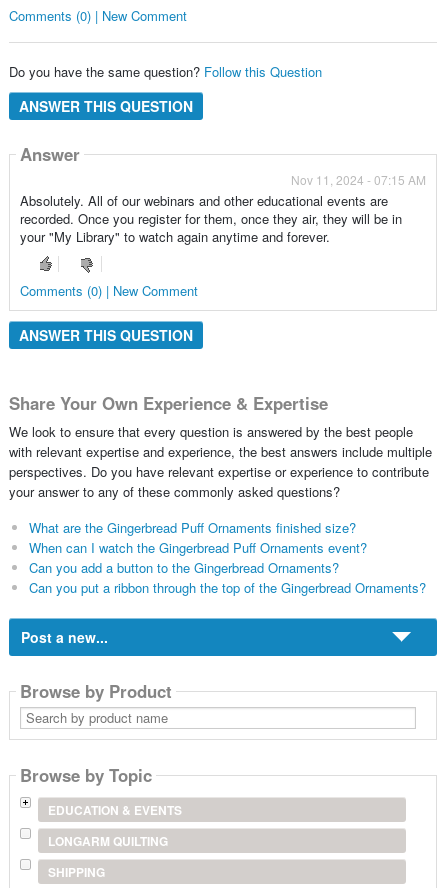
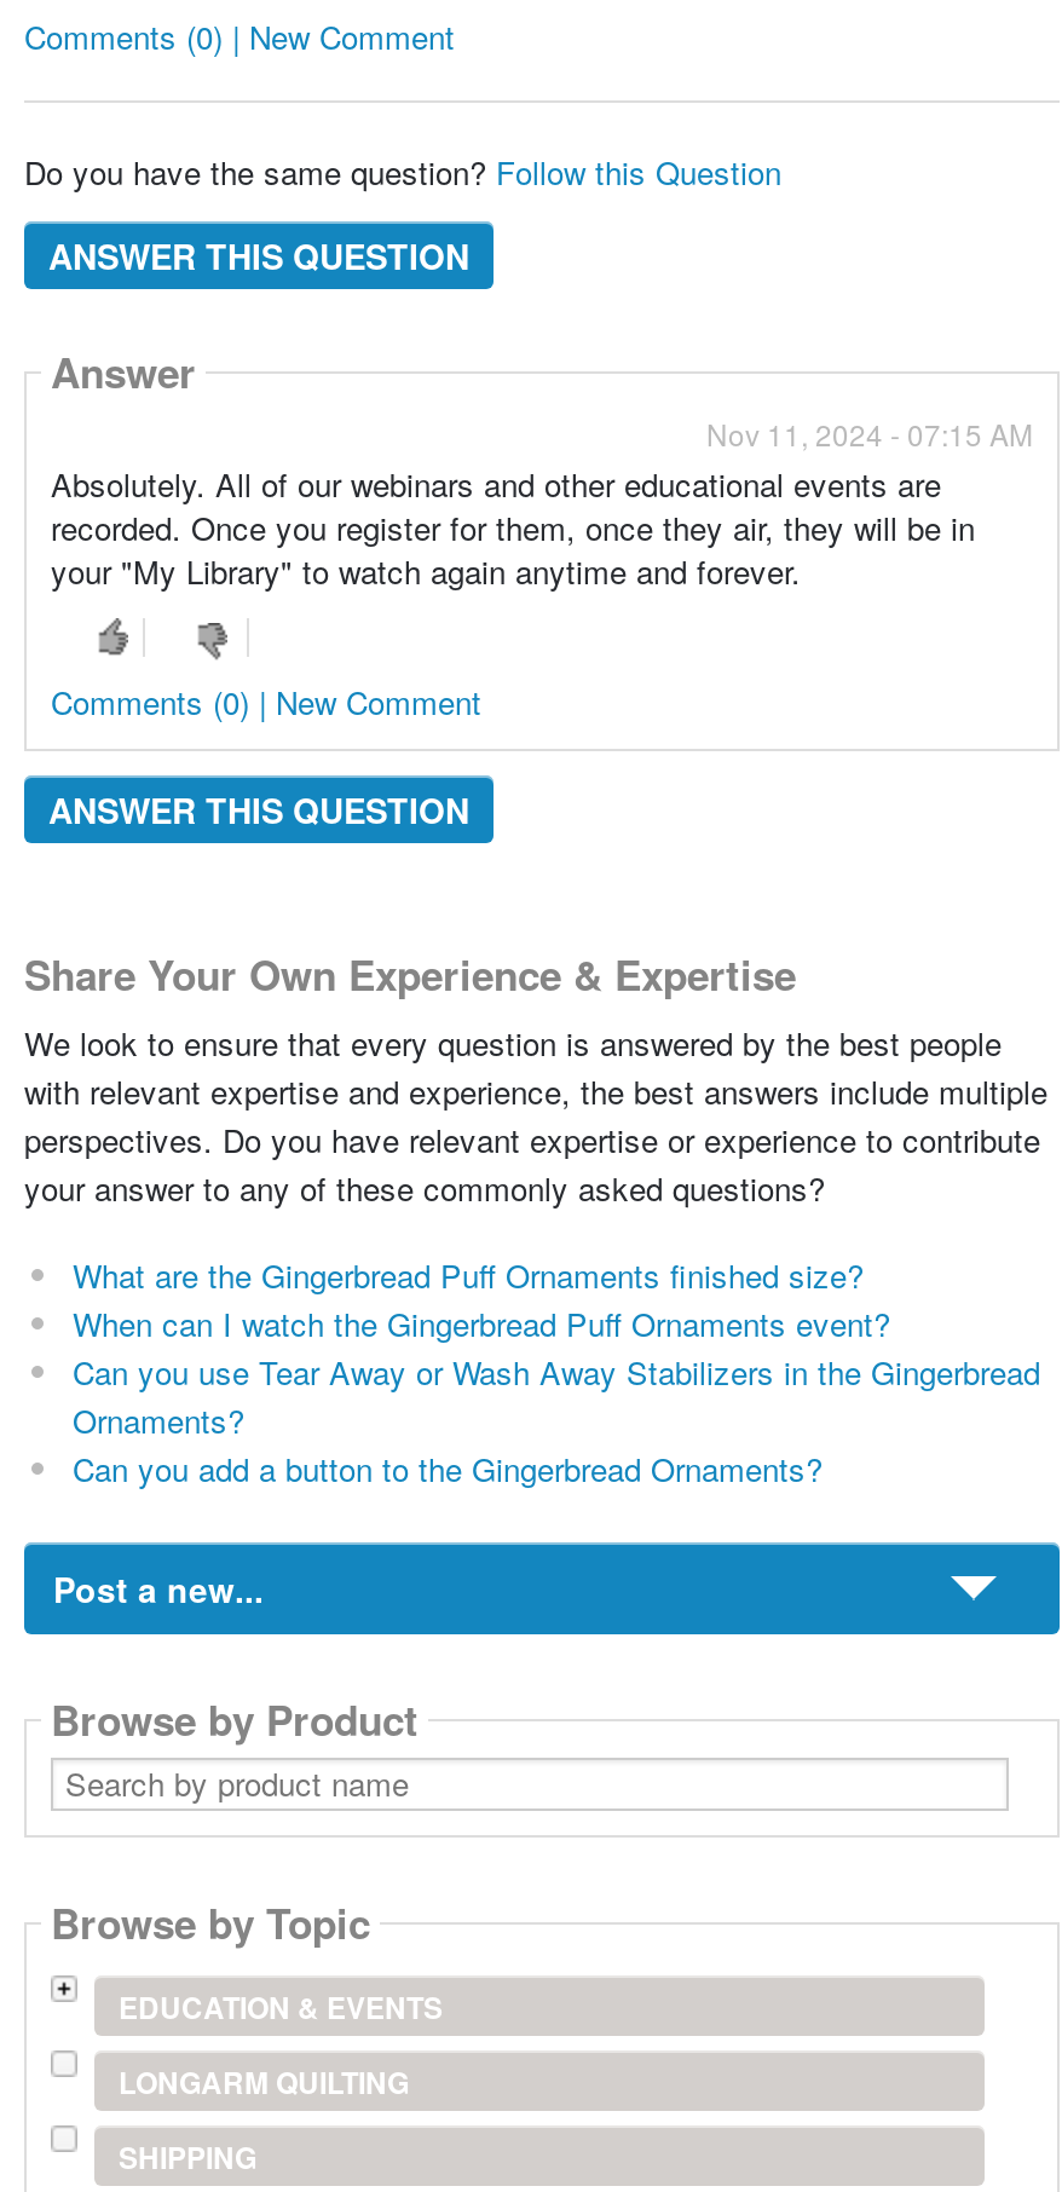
none -> [73,1348,1040,1442] Can you use Tear Away or Wash Away Stabilizers in the Gingerbread | Ornaments?
moved [29,557,339,576] -> [73,1444,823,1490]: Can you add a button to the Gingerbread Ornaments?
[29,577,426,596] Can you put a ribbon through the top of the Gingerbread Ornaments? -> none

